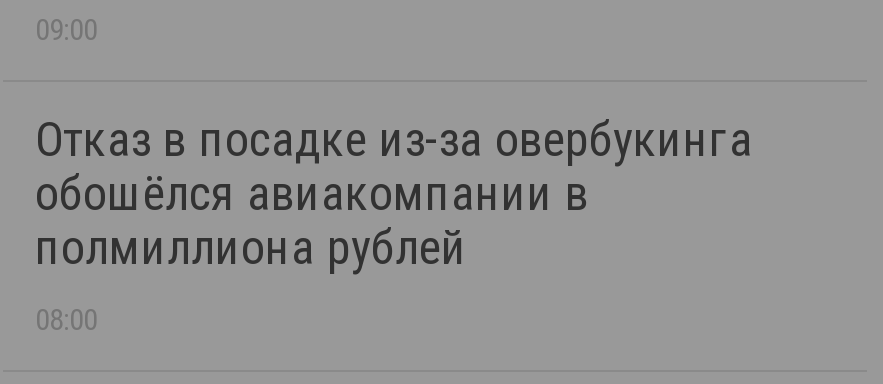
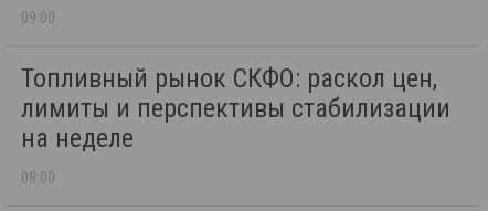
[35,113,753,277] Отказ в посадке из-за овербукинга | обошёлся авиакомпании в | полмиллиона рублей -> [21,63,450,154] Топливный рынок СКФО: раскол цен, | лимиты и перспективы стабилизации | на неделе

